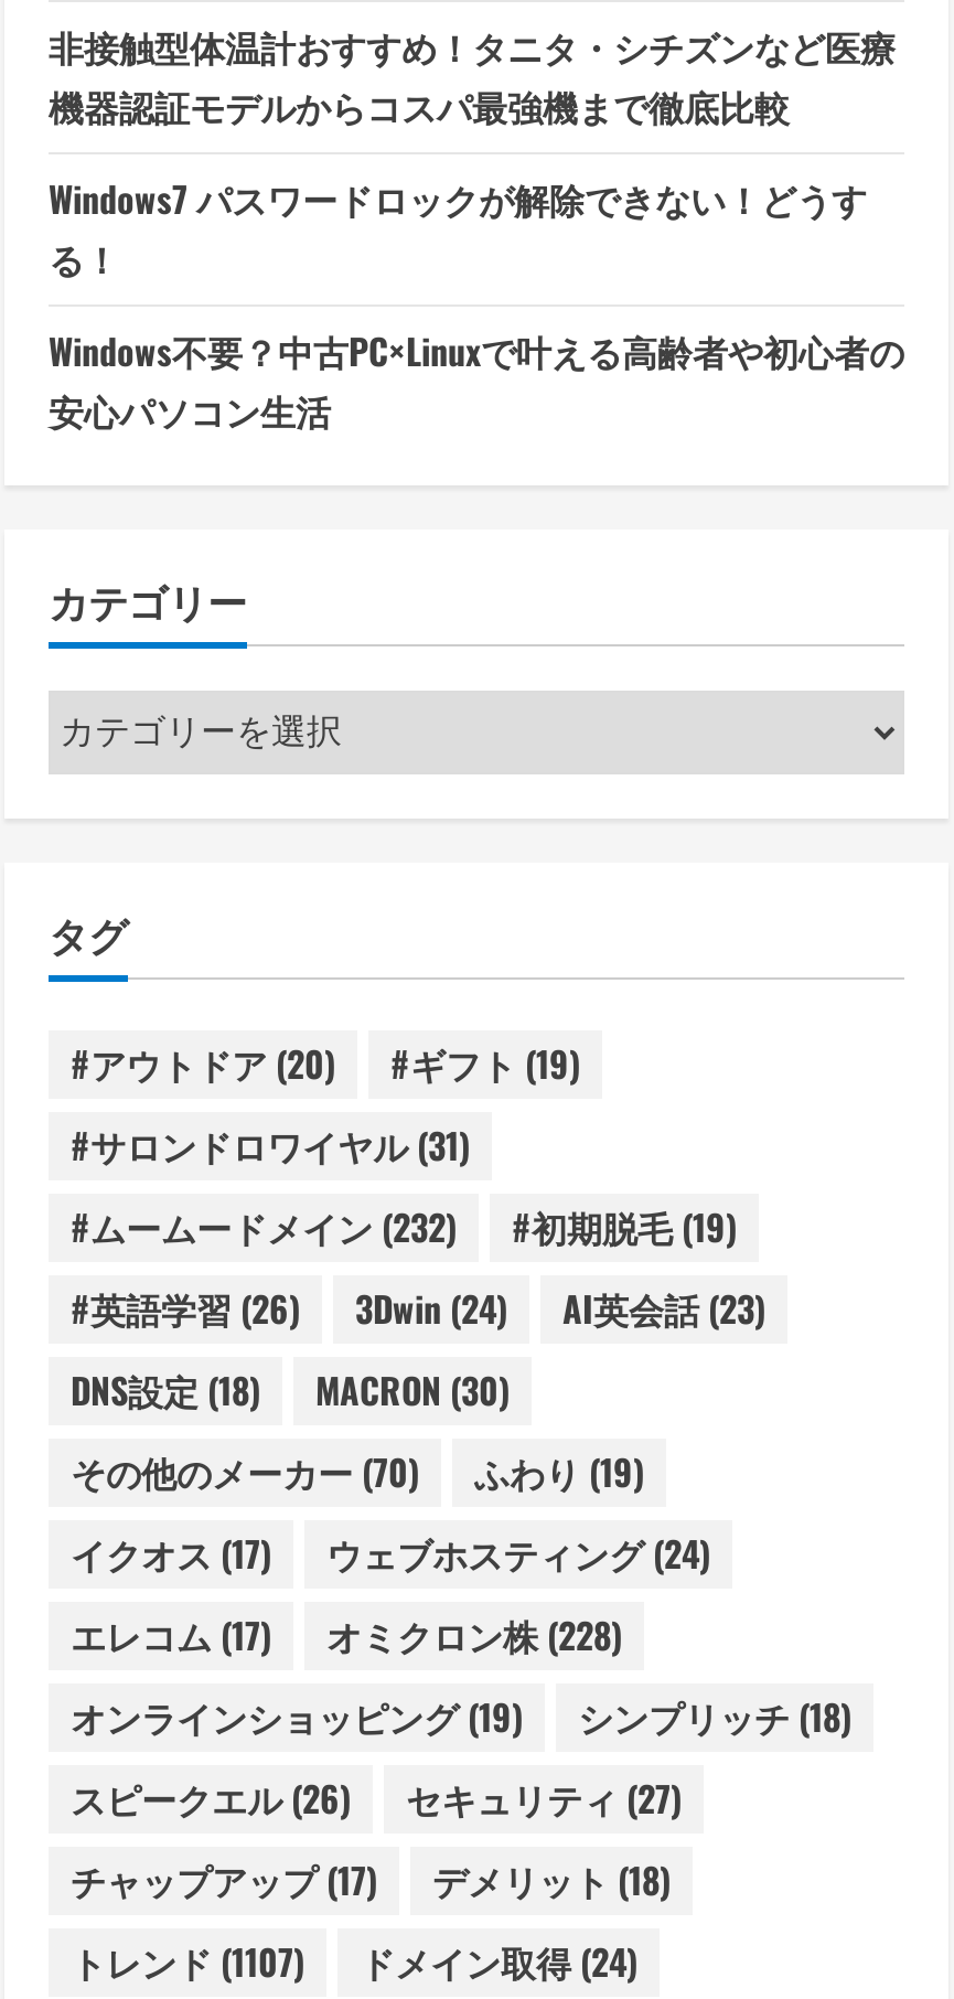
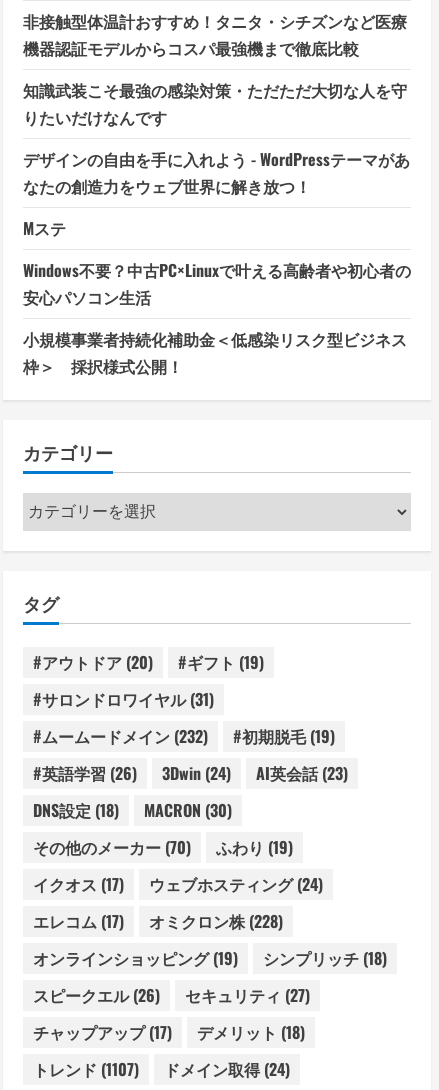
[49,171,867,284] Windows7 パスワードロックが解除できない！どうす | る！ -> [23,78,410,240] 知識武装こそ最強の感染対策・ただただ大切な人を守 | りたいだけなんです | デザインの自由を手に入れよう - WordPressテーマがあ | なたの創造力をウェブ世界に解き放つ！ | Mステ
none -> [23,327,407,378] 小規模事業者持続化補助金＜低感染リスク型ビジネス | 枠＞ 採択様式公開！

